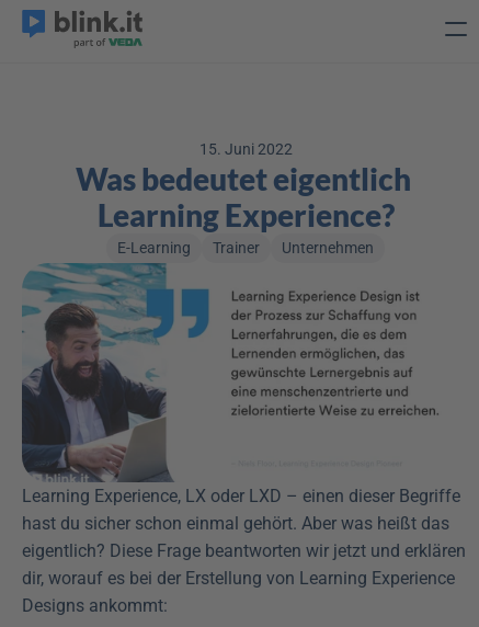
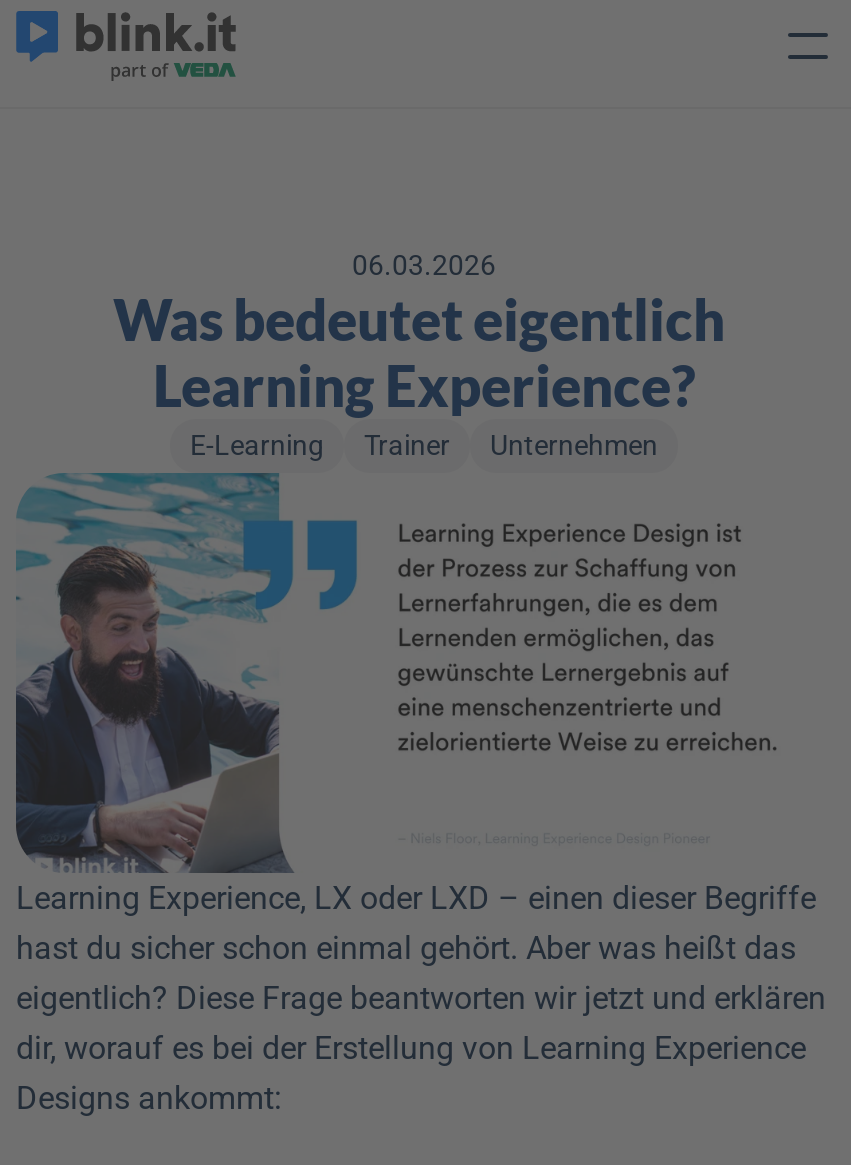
[199,140,292,158] 15. Juni 2022 -> [352,249,496,281] 06.03.2026

